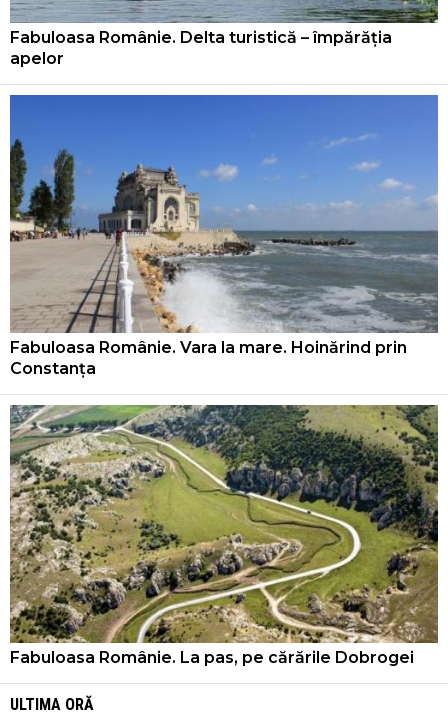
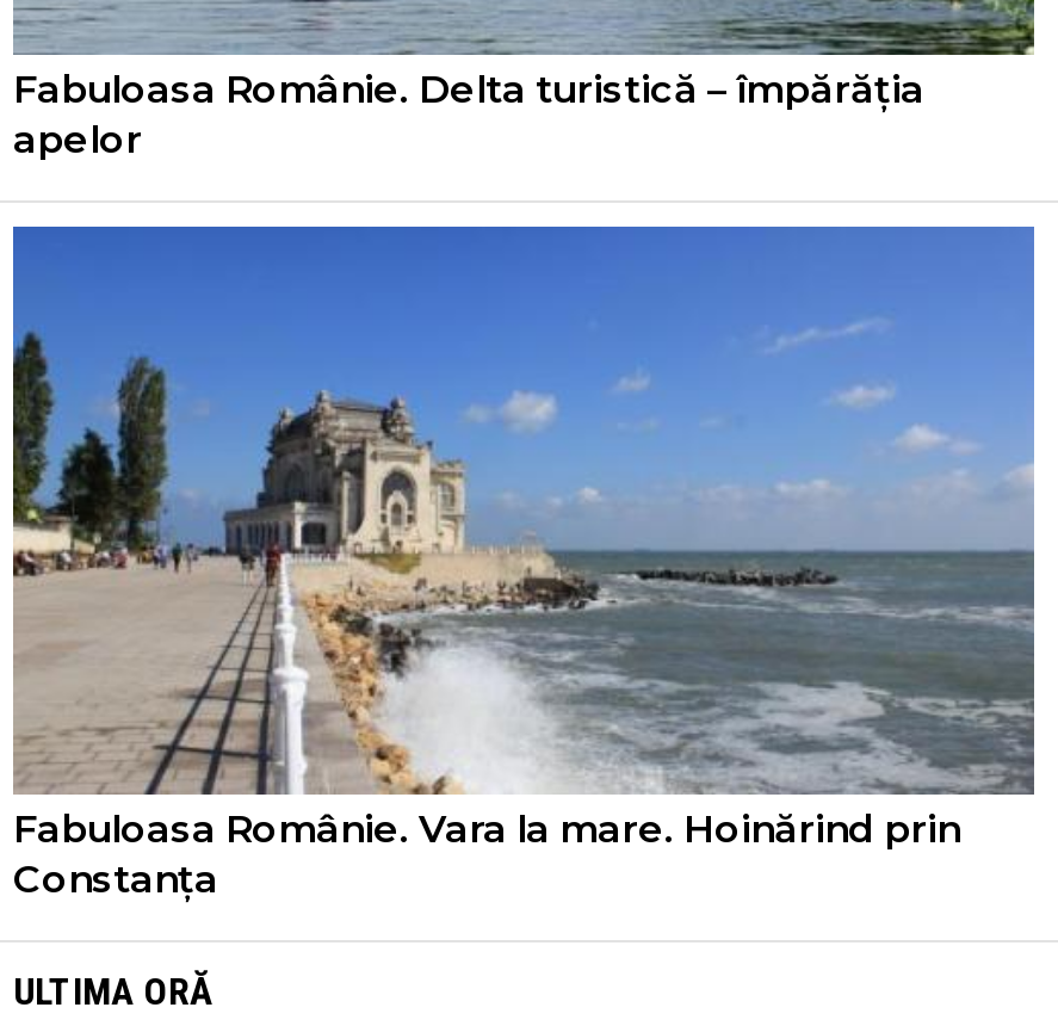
[9,404,439,667] [image] | Fabuloasa Românie. La pas, pe cărările Dobrogei -> none

